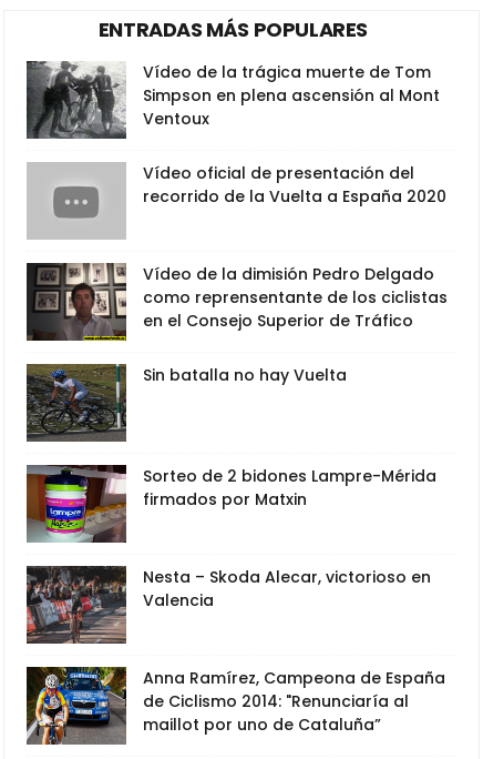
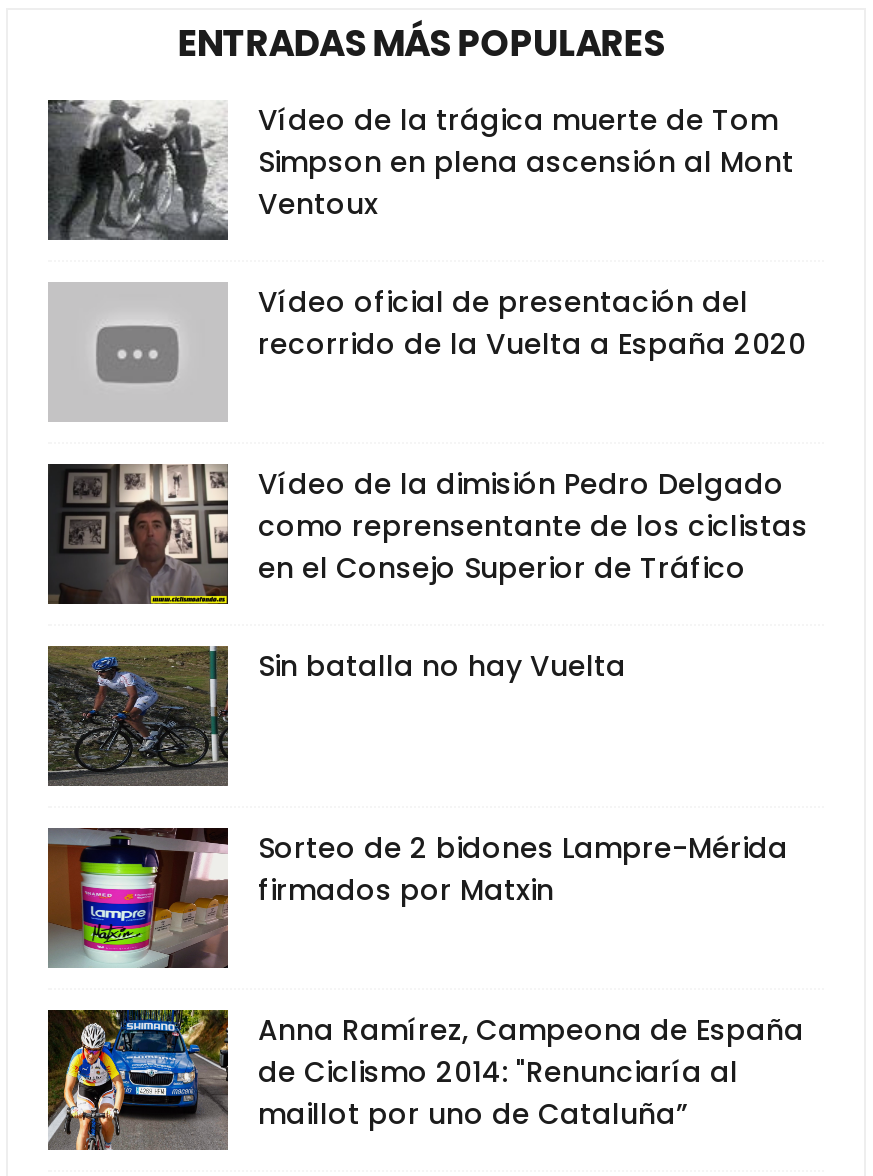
[25,566,431,644] [image] | Nesta – Skoda Alecar, victorioso en | Valencia -> none

